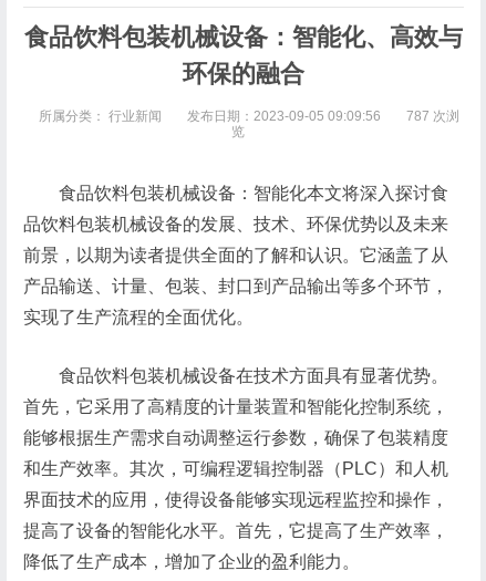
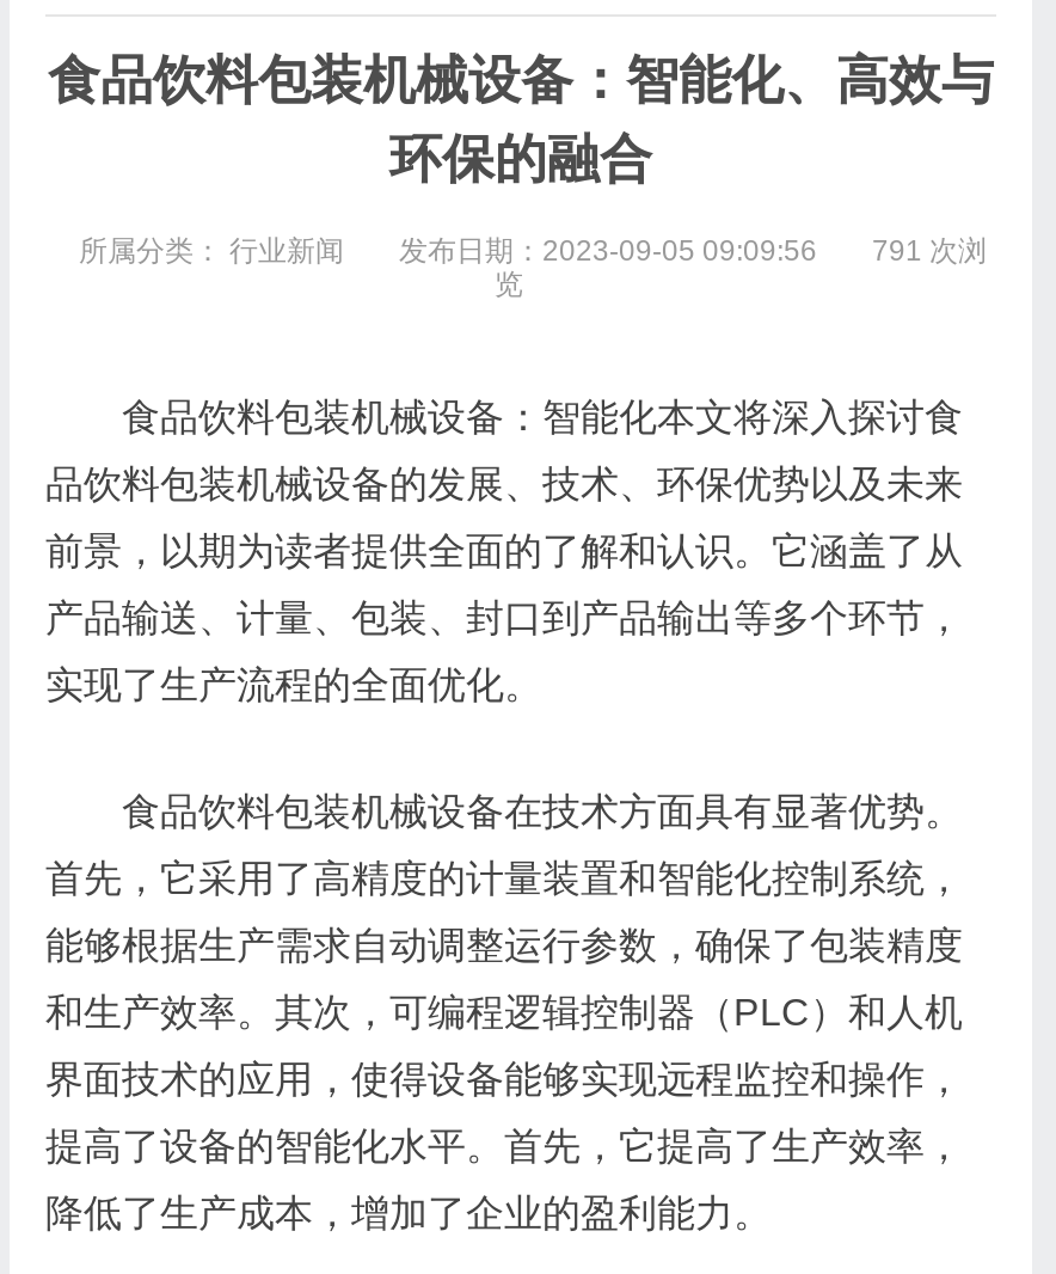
[39,108,459,124] 所属分类： 行业新闻 发布日期：2023-09-05 09:09:56 787 次浏 -> [79,234,987,267] 所属分类： 行业新闻 发布日期：2023-09-05 09:09:56 791 次浏

